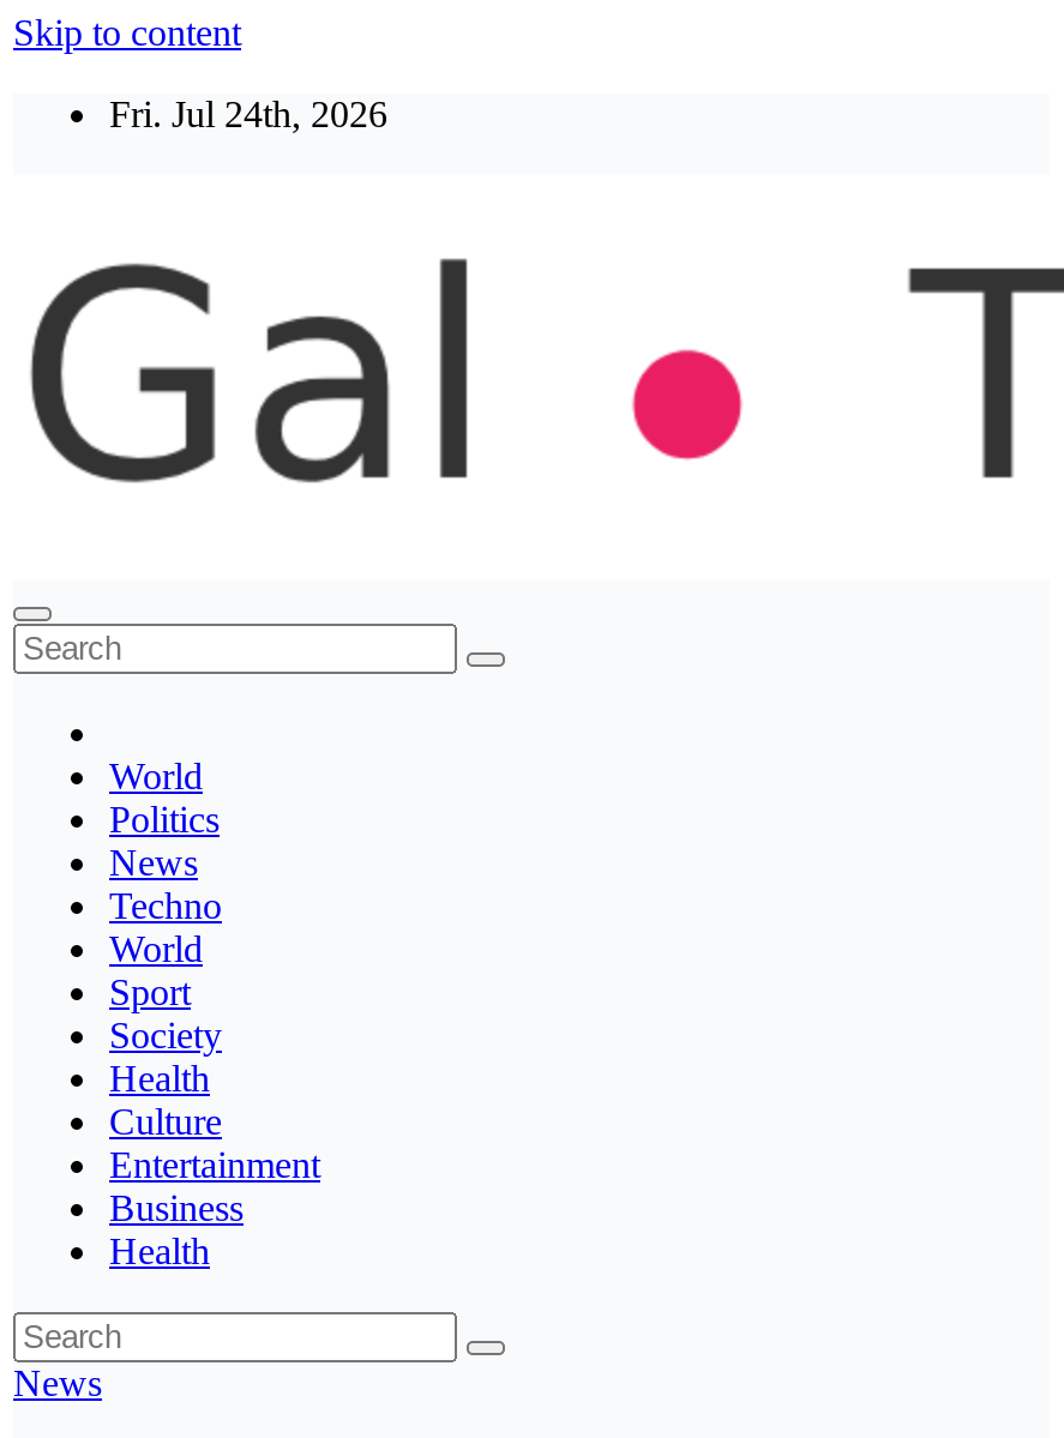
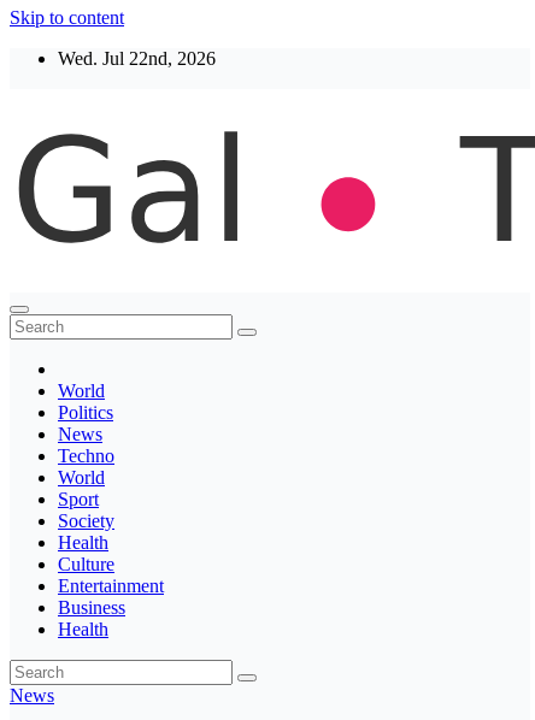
[109,94,387,134] Fri. Jul 24th, 2026 -> [58,48,216,69] Wed. Jul 22nd, 2026

